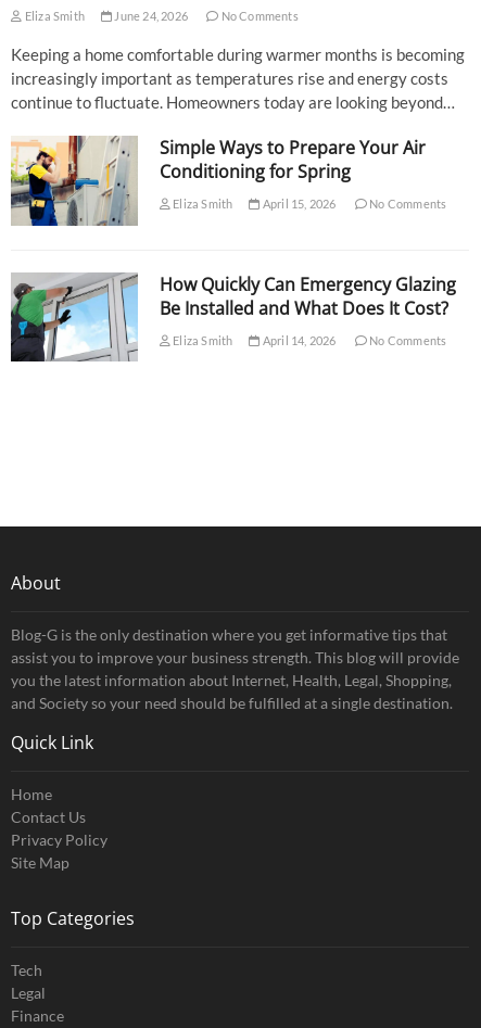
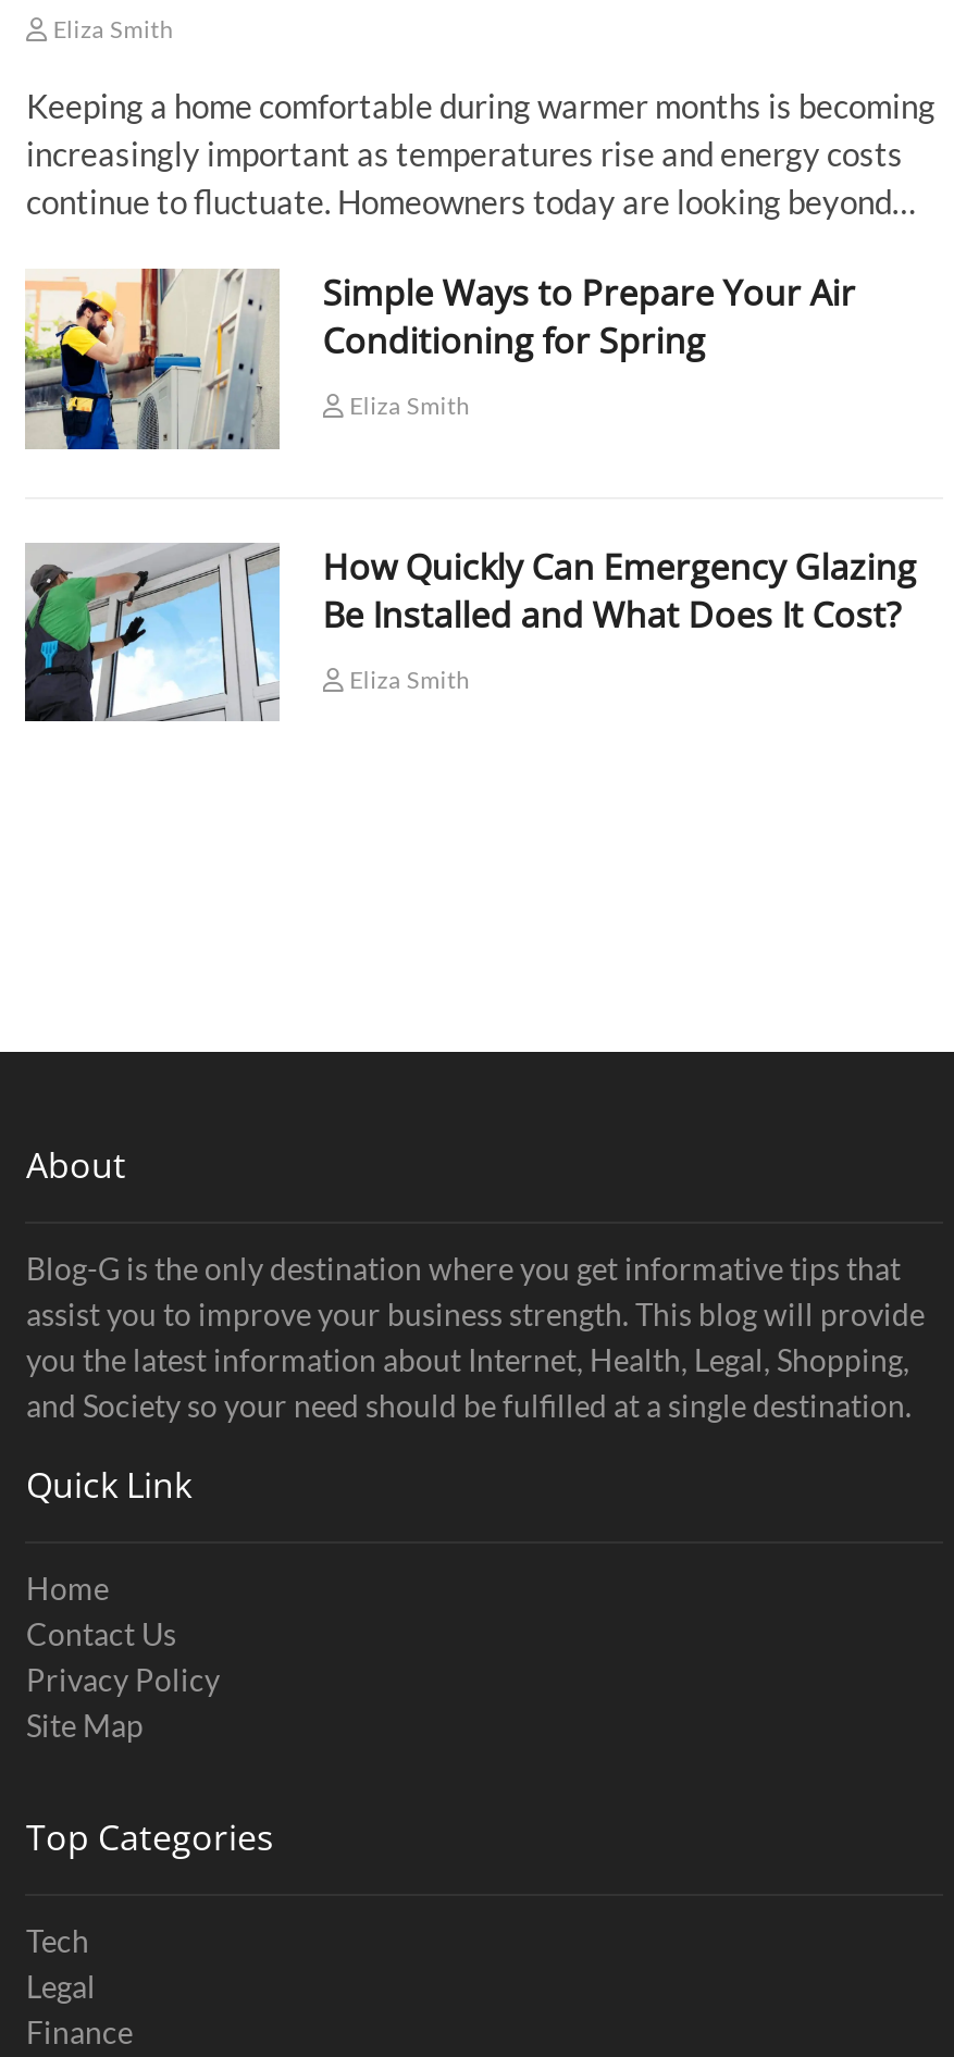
[112,9,298,23] June 24, 2026 | No Comments -> none
[260,197,447,211] April 15, 2026 | No Comments -> none
[260,333,447,347] April 14, 2026 | No Comments -> none

